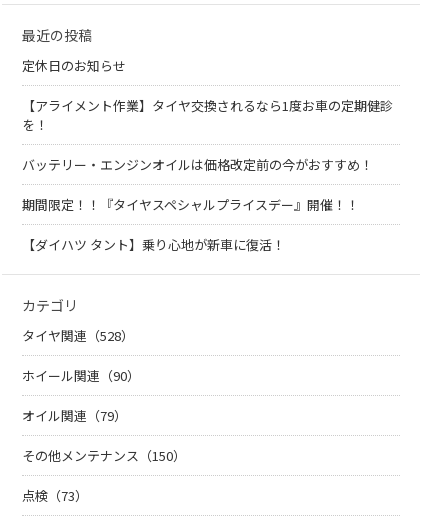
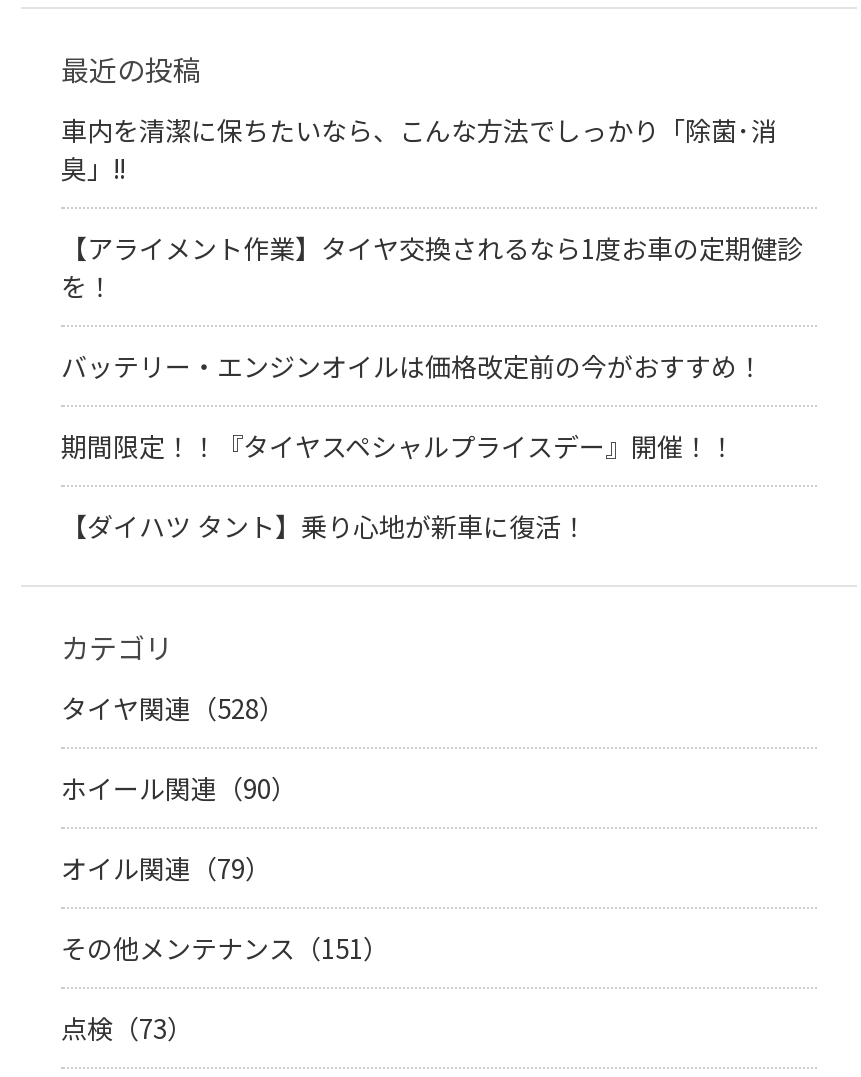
[22,55,126,74] 定休日のお知らせ -> [61,110,777,186] 車内を清潔に保ちたいなら、こんな方法でしっかり「除菌･消 | 臭」!!
[22,445,186,464] その他メンテナンス（150） -> [61,928,389,966] その他メンテナンス（151）

